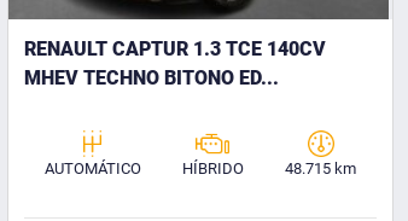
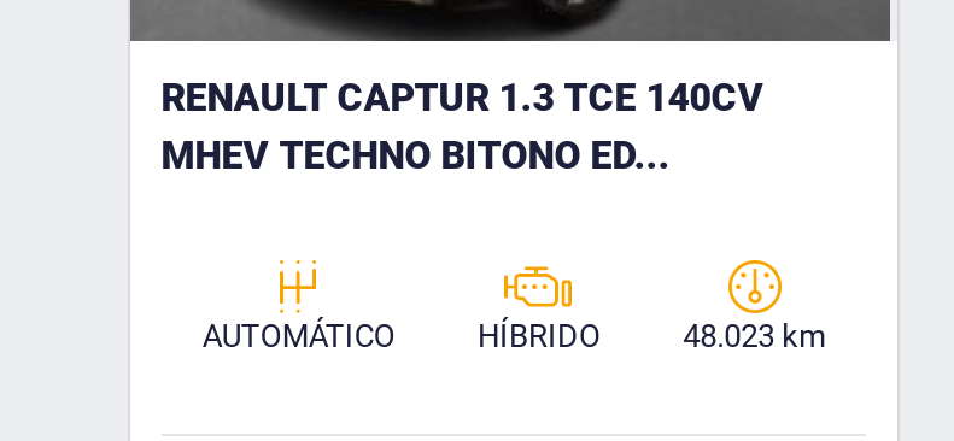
[285,160,356,178] 48.715 km -> [683,318,825,354] 48.023 km

